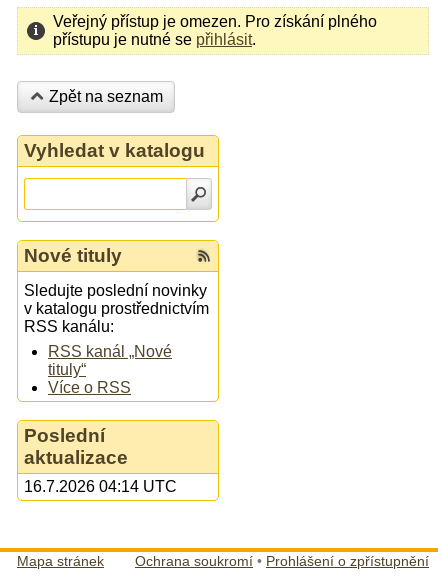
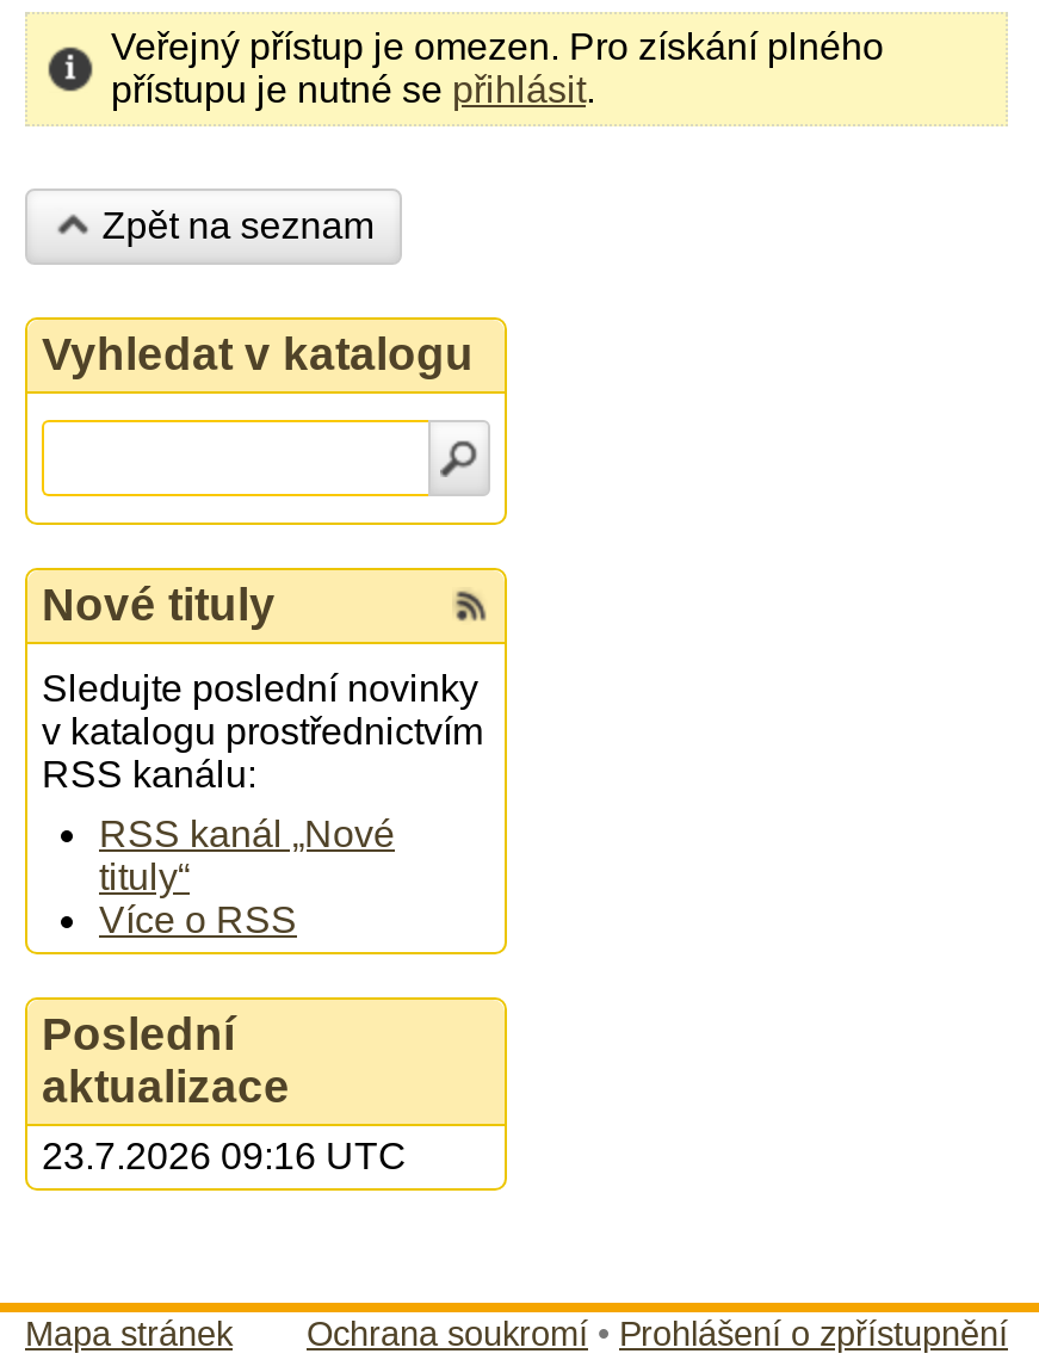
[24,478,177,495] 16.7.2026 04:14 UTC -> [42,1135,407,1176] 23.7.2026 09:16 UTC

